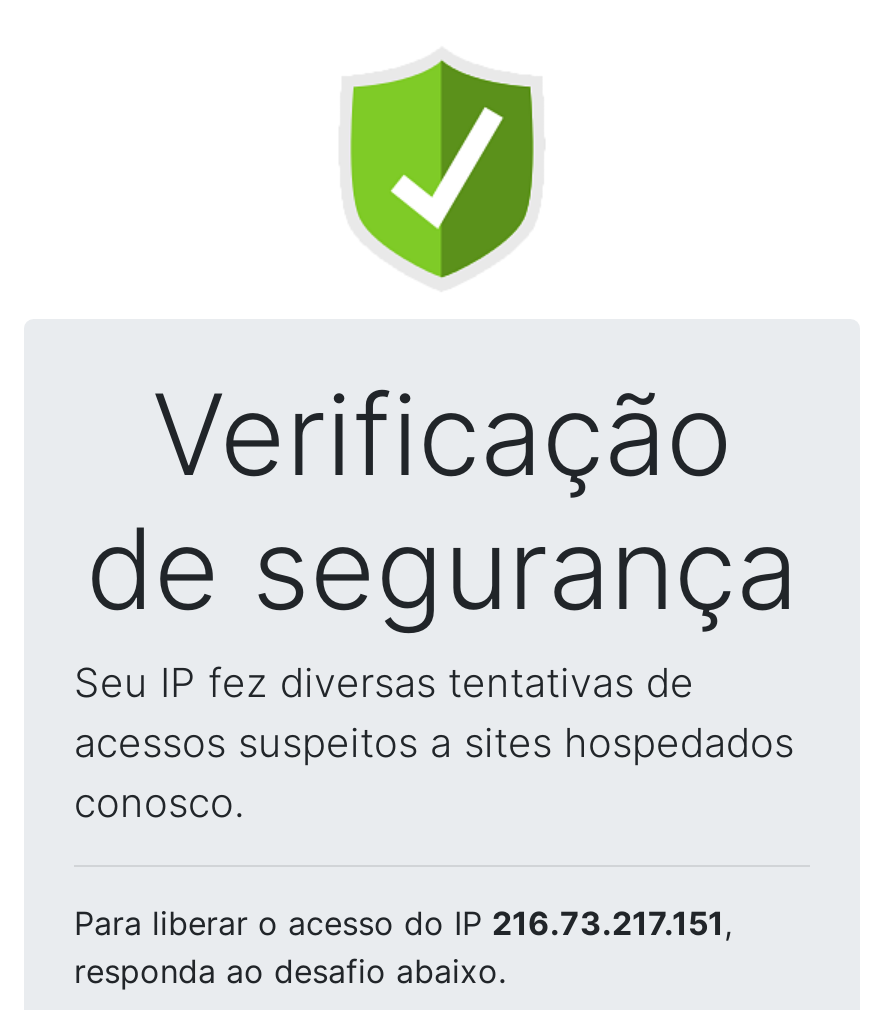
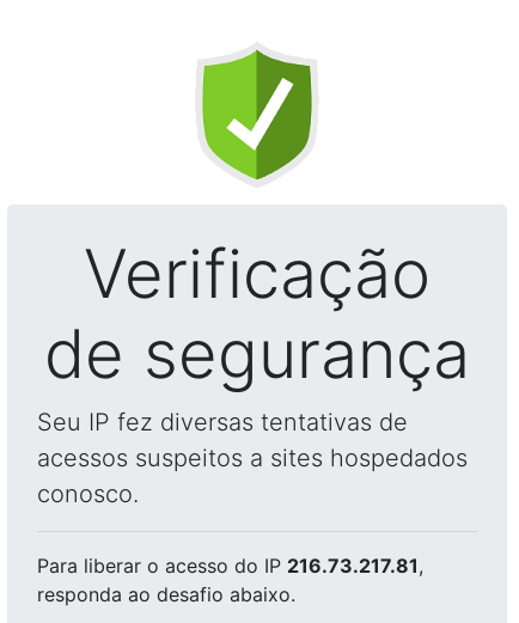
[74,903,732,943] Para liberar o acesso do IP 216.73.217.151, -> [37,554,423,578] Para liberar o acesso do IP 216.73.217.81,

